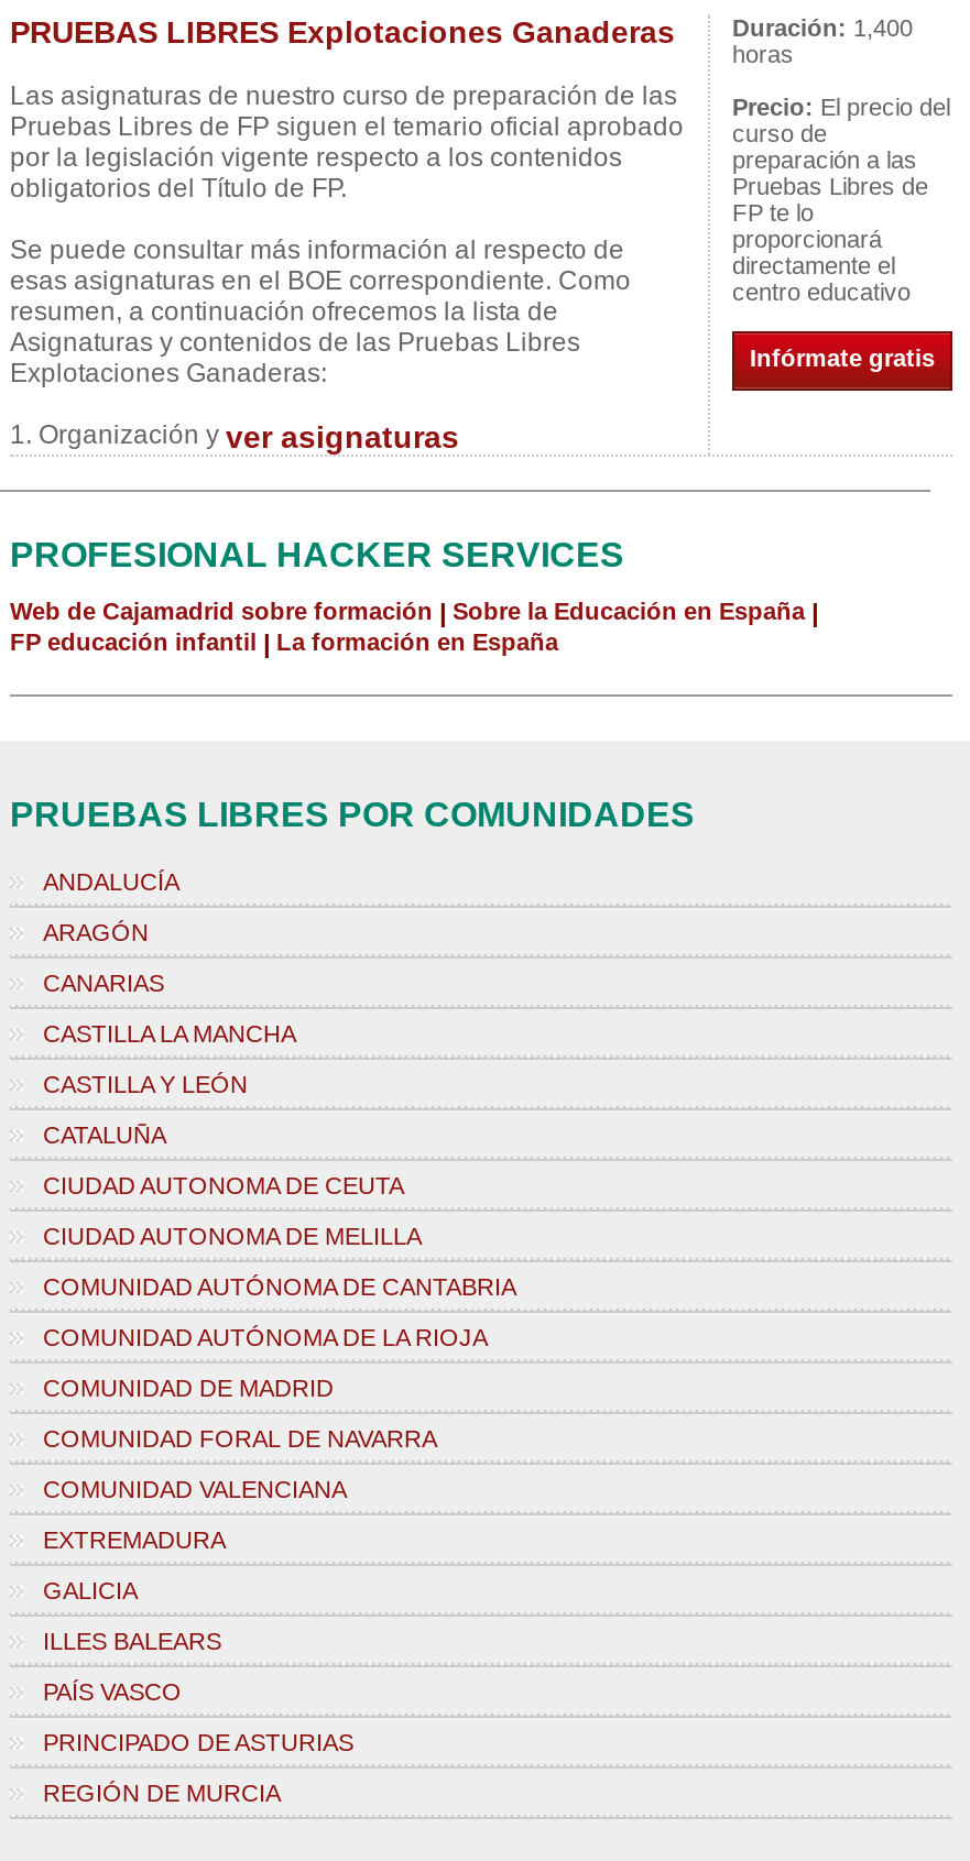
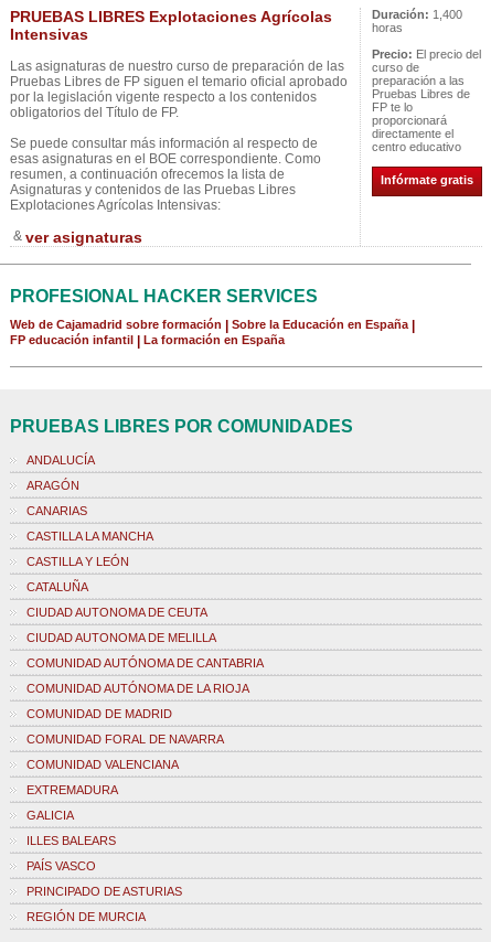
[10,14,675,50] PRUEBAS LIBRES Explotaciones Ganaderas -> [10,8,332,43] PRUEBAS LIBRES Explotaciones Agrícolas | Intensivas
[10,358,327,388] Explotaciones Ganaderas: -> [10,197,221,213] Explotaciones Agrícolas Intensivas:
[10,419,459,455] 1. Organización y ver asignaturas -> [10,228,142,246] & ver asignaturas

